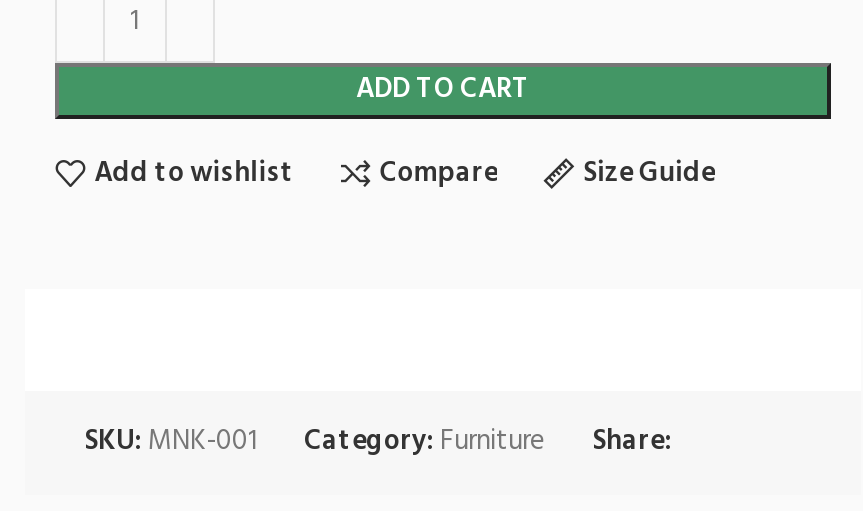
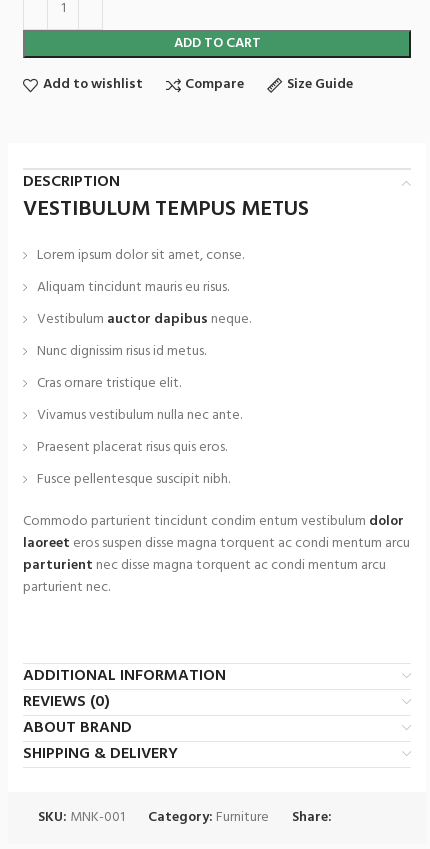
none -> [23,169,410,767] DESCRIPTION | VESTIBULUM TEMPUS METUS | Lorem ipsum dolor sit amet, conse. | Aliquam tincidunt mauris eu risus. | Vestibulum auctor dapibus neque. | Nunc dignissim risus id metus. | Cras ornare tristique elit. | Vivamus vestibulum nulla nec ante. | Praesent placerat risus quis eros. | Fusce pellentesque suscipit nibh. | Commodo parturient tincidunt condim entum vestibulum dolor | laoreet eros suspen disse magna torquent ac condi mentum arcu | parturient nec disse magna torquent ac condi mentum arcu | parturient nec. | ADDITIONAL INFORMATION | REVIEWS (0) | ABOUT BRAND | SHIPPING & DELIVERY

